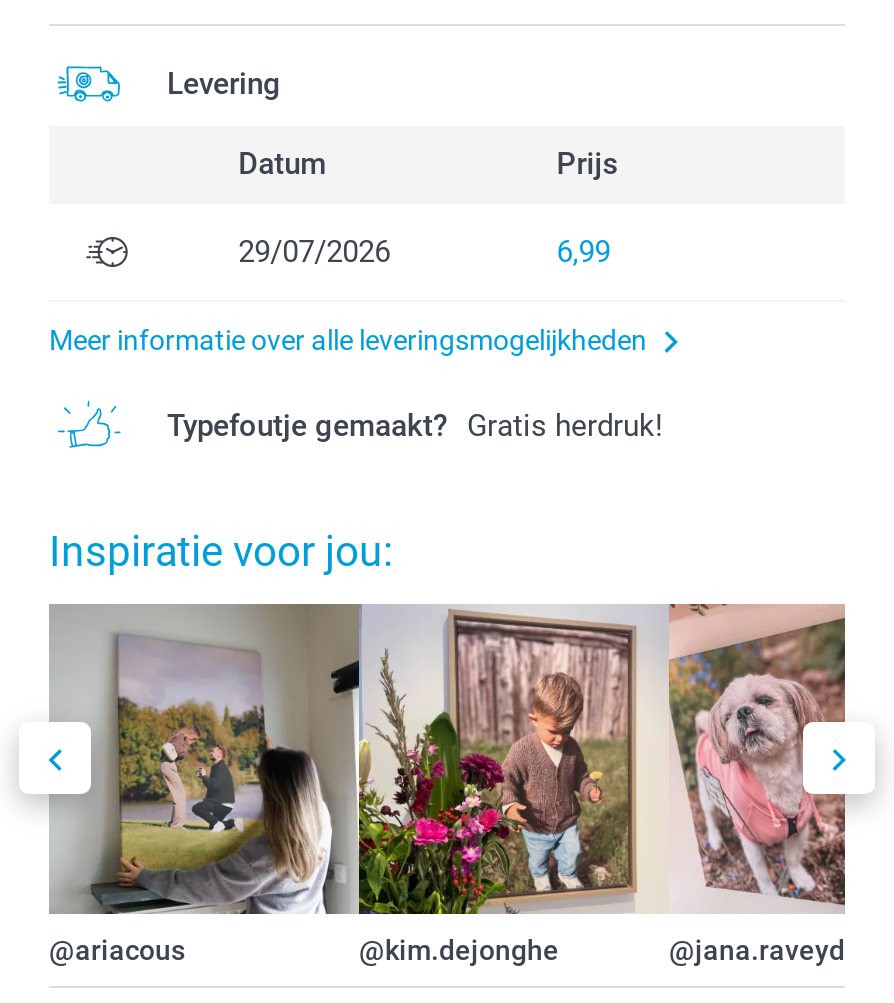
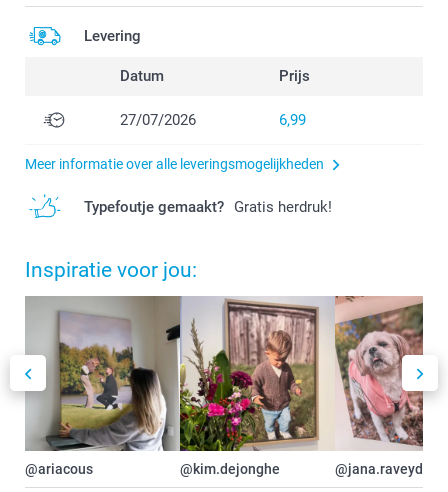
[238,235,390,271] 29/07/2026 -> [120,111,196,129] 27/07/2026

